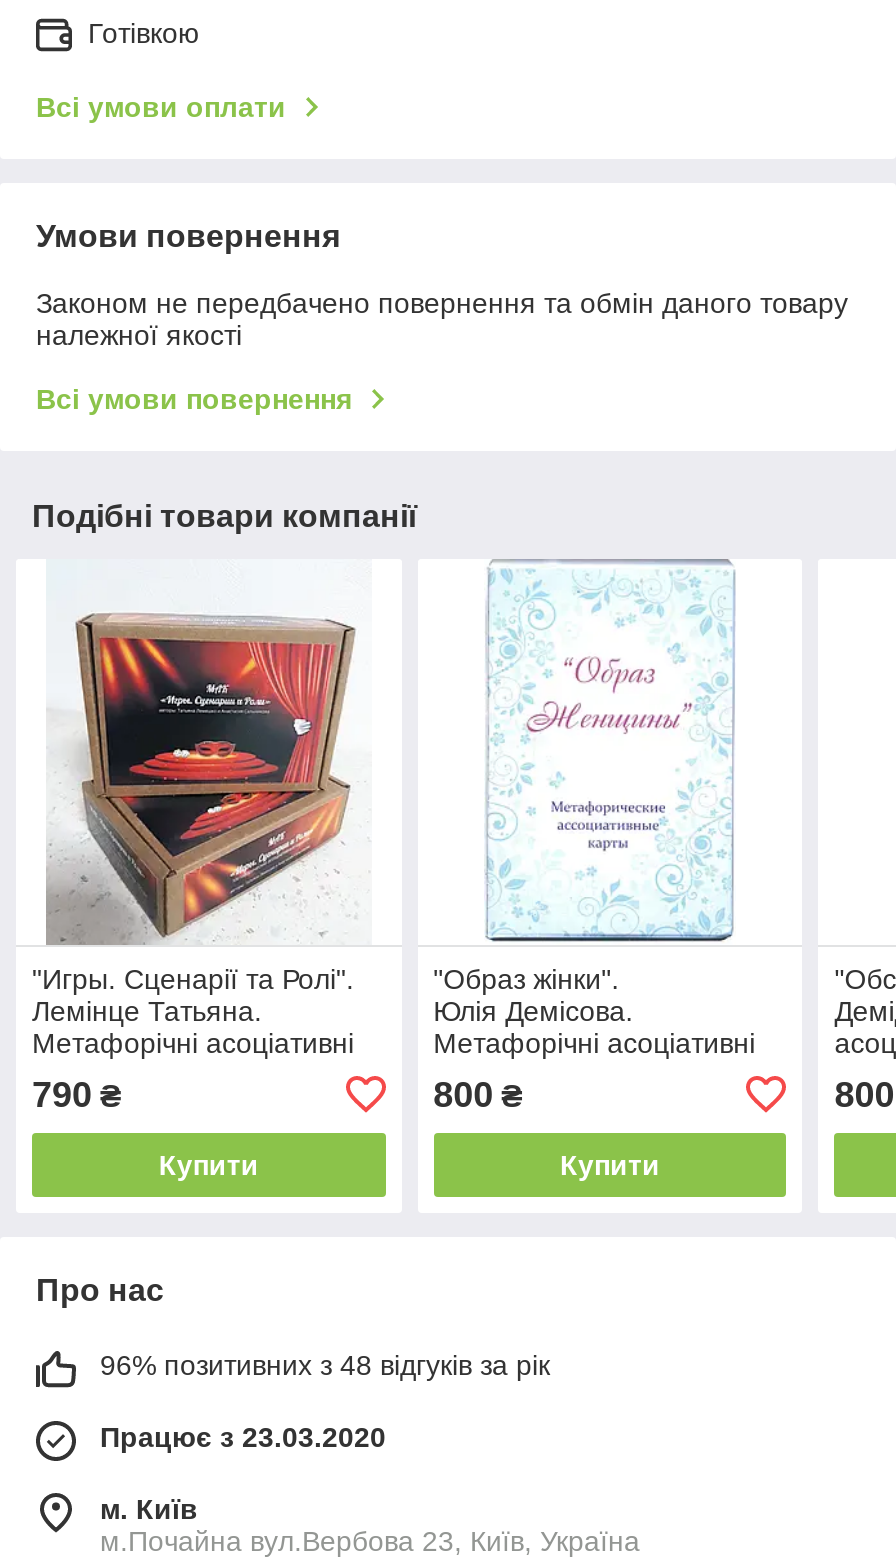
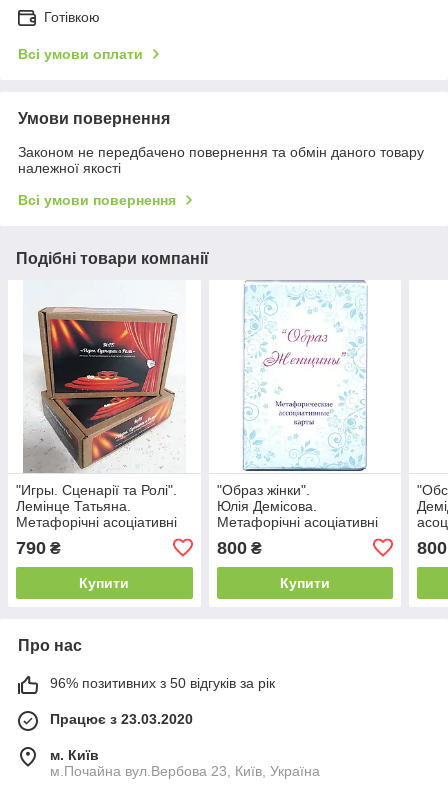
[100,1349,550,1381] 96% позитивних з 48 відгуків за рік -> [50,675,275,691] 96% позитивних з 50 відгуків за рік

